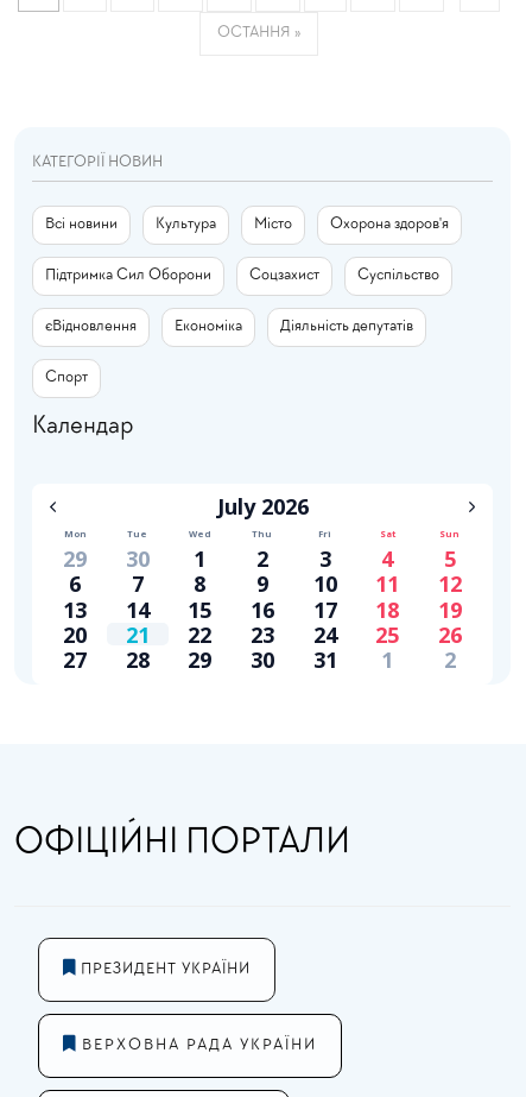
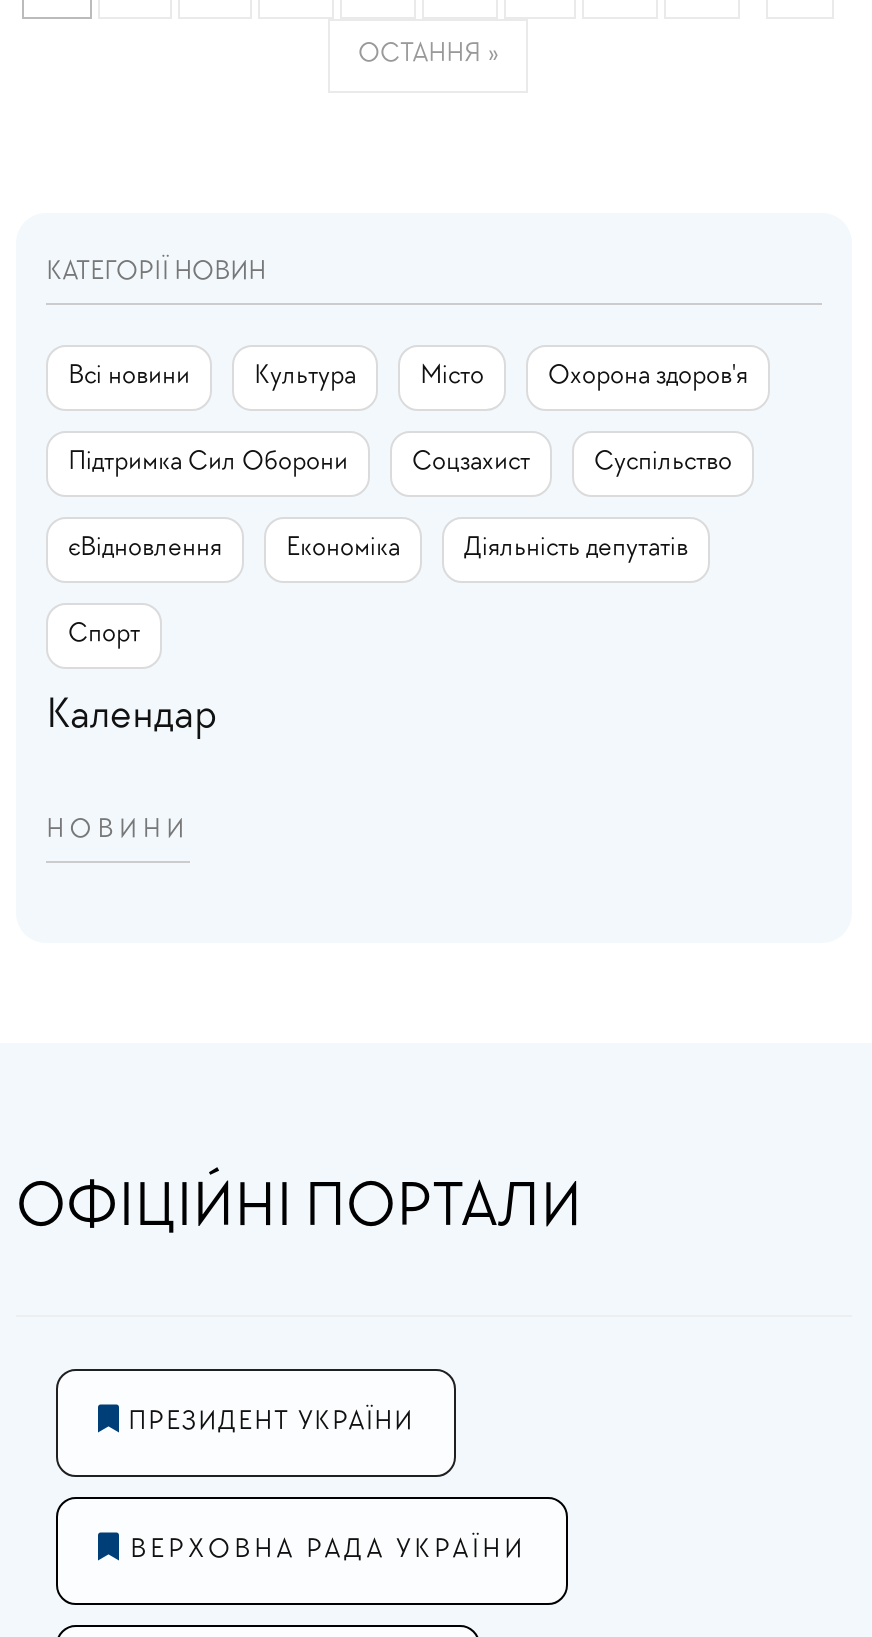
[63,493,462,674] July 2026 | Mon | Tue | Wed | Thu | Fri | Sat | Sun | 29 | 30 | 1 | 2 | 3 | 4 | 5 | 6 | 7 | 8 | 9 | 10 | 11 | 12 | 13 | 14 | 15 | 16 | 17 | 18 | 19 | 20 | 21 | 22 | 23 | 24 | 25 | 26 | 27 | 28 | 29 | 30 | 31 | 1 | 2 -> [46,817,190,845] НОВИНИ

